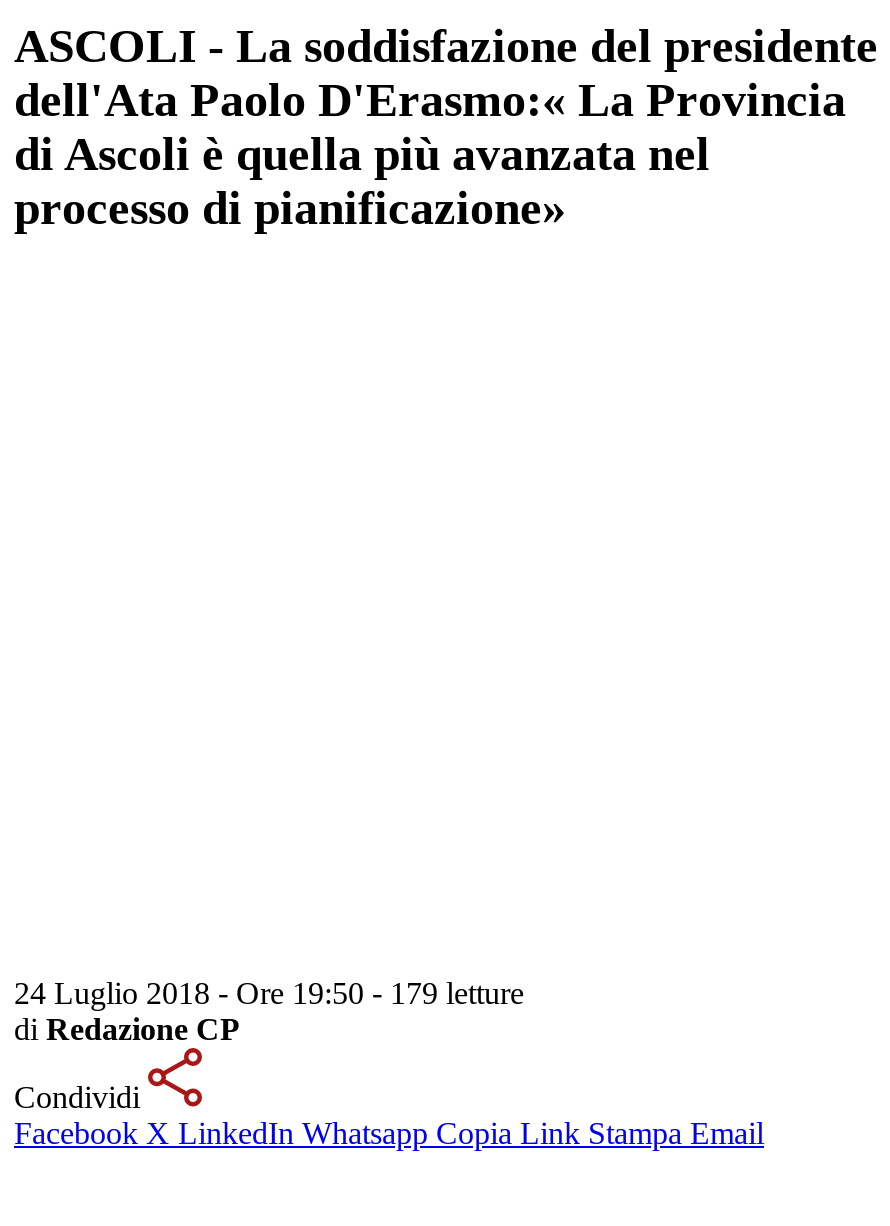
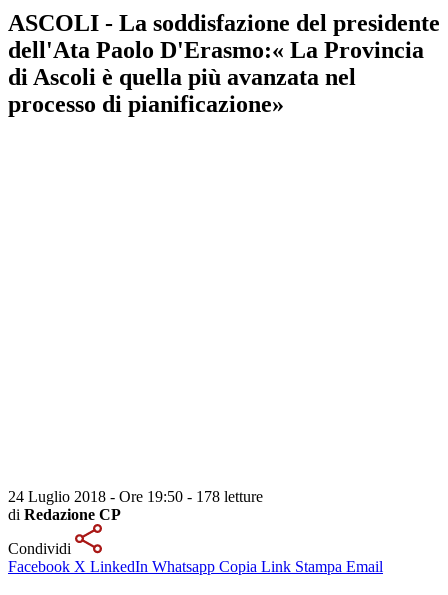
[14,976,524,1010] 24 Luglio 2018 - Ore 19:50 - 179 letture -> [8,488,263,505] 24 Luglio 2018 - Ore 19:50 - 178 letture

